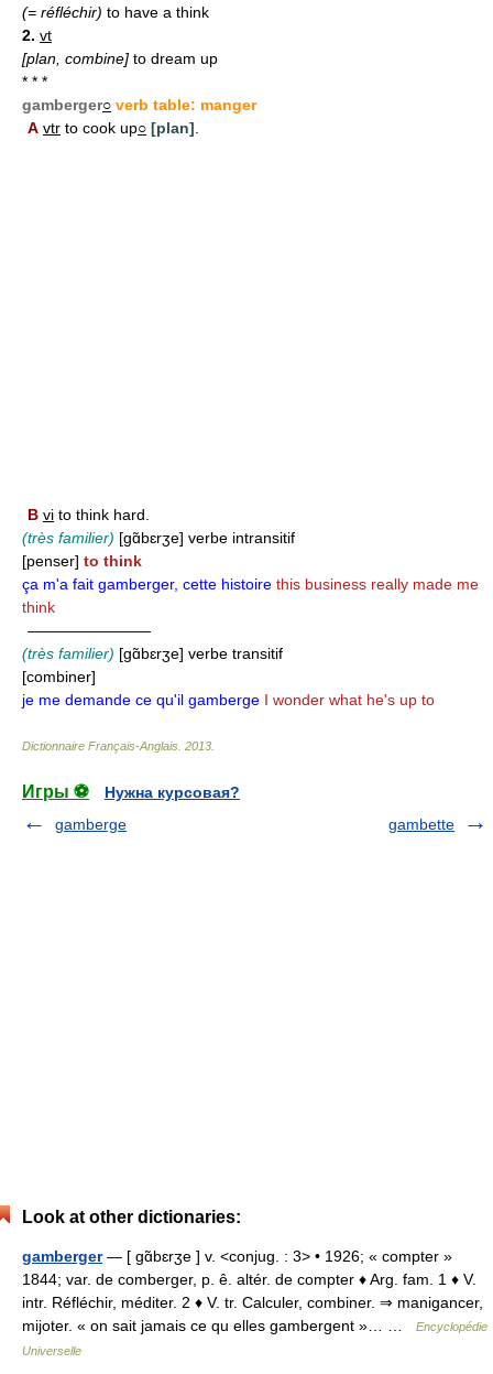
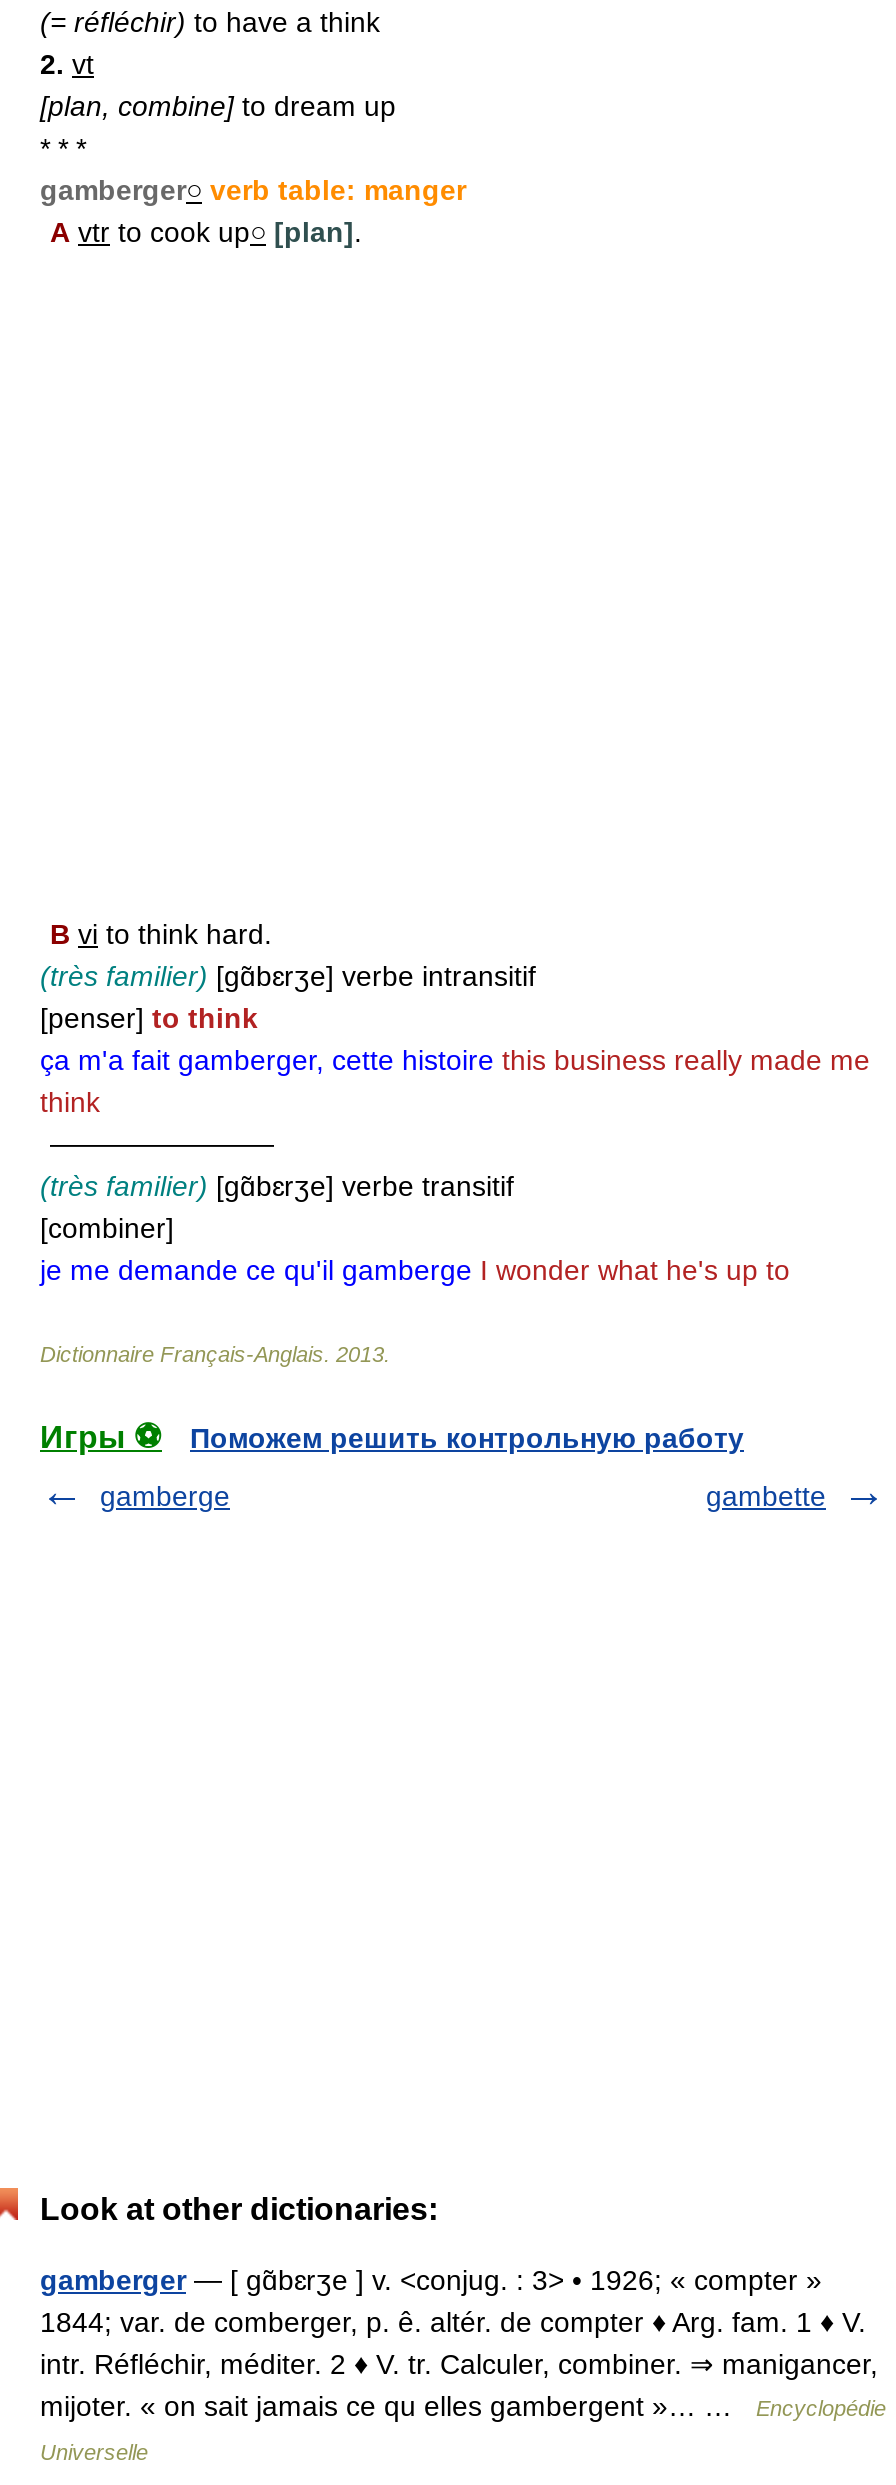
[105,783,240,801] Нужна курсовая? -> [190,1422,744,1454] Поможем решить контрольную работу

